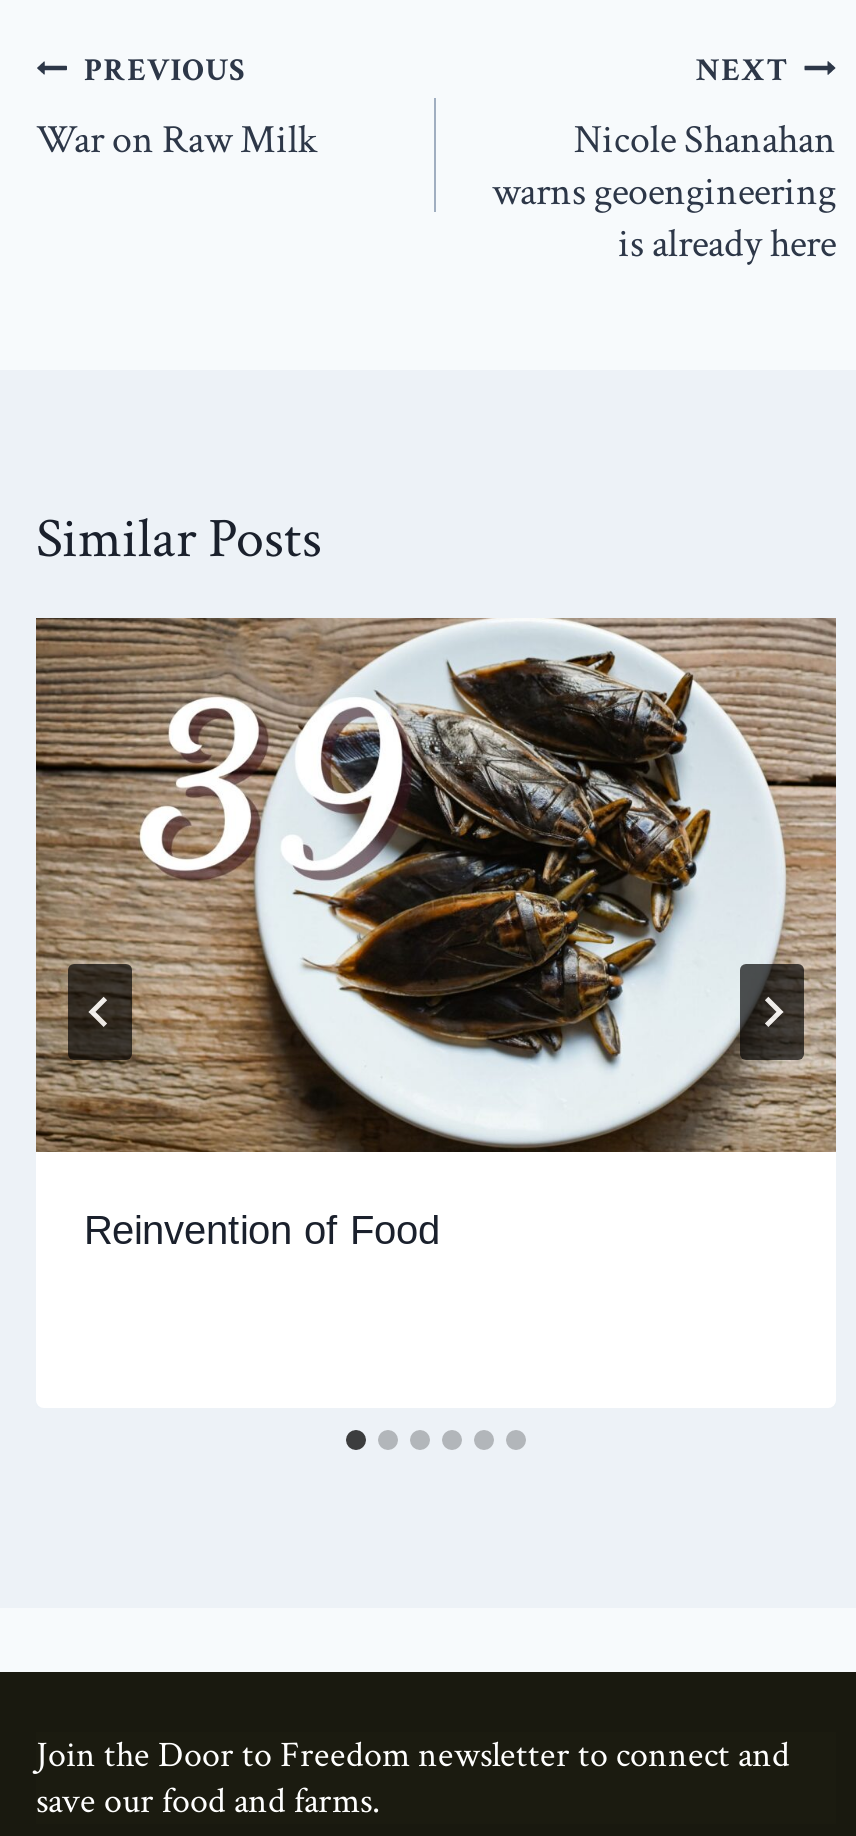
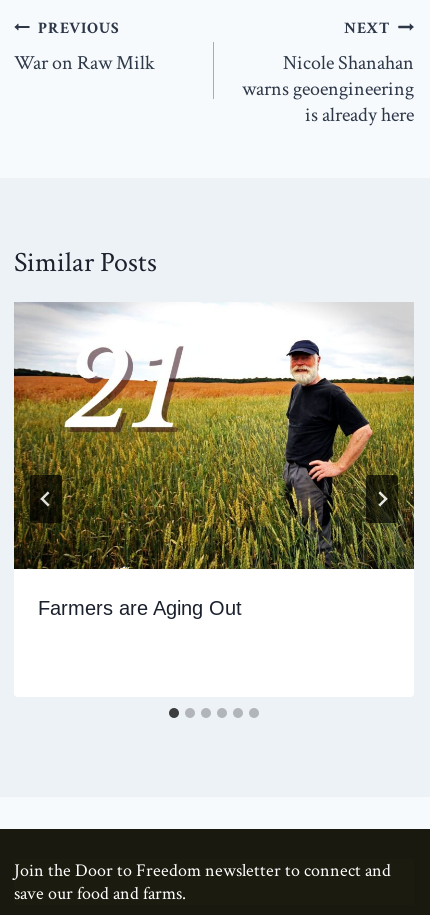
[34,616,838,1251] [image] | Reinvention of Food -> [13,302,415,619] [image] | Farmers are Aging Out

